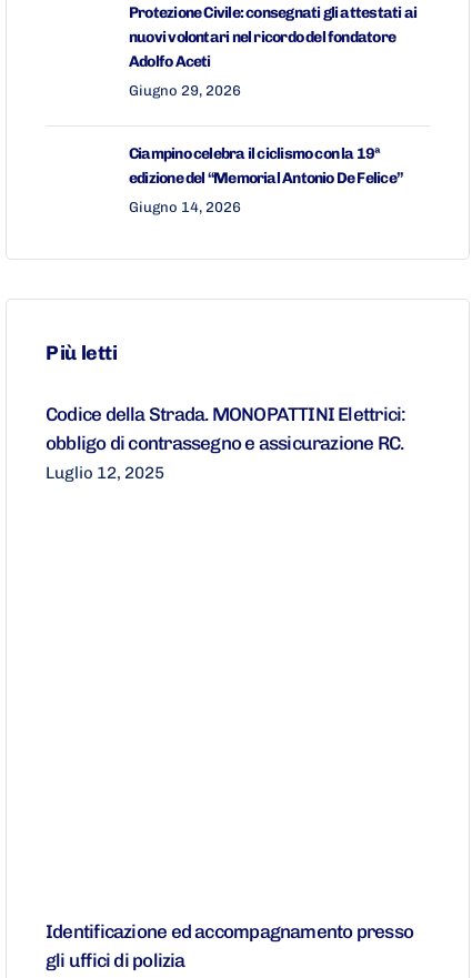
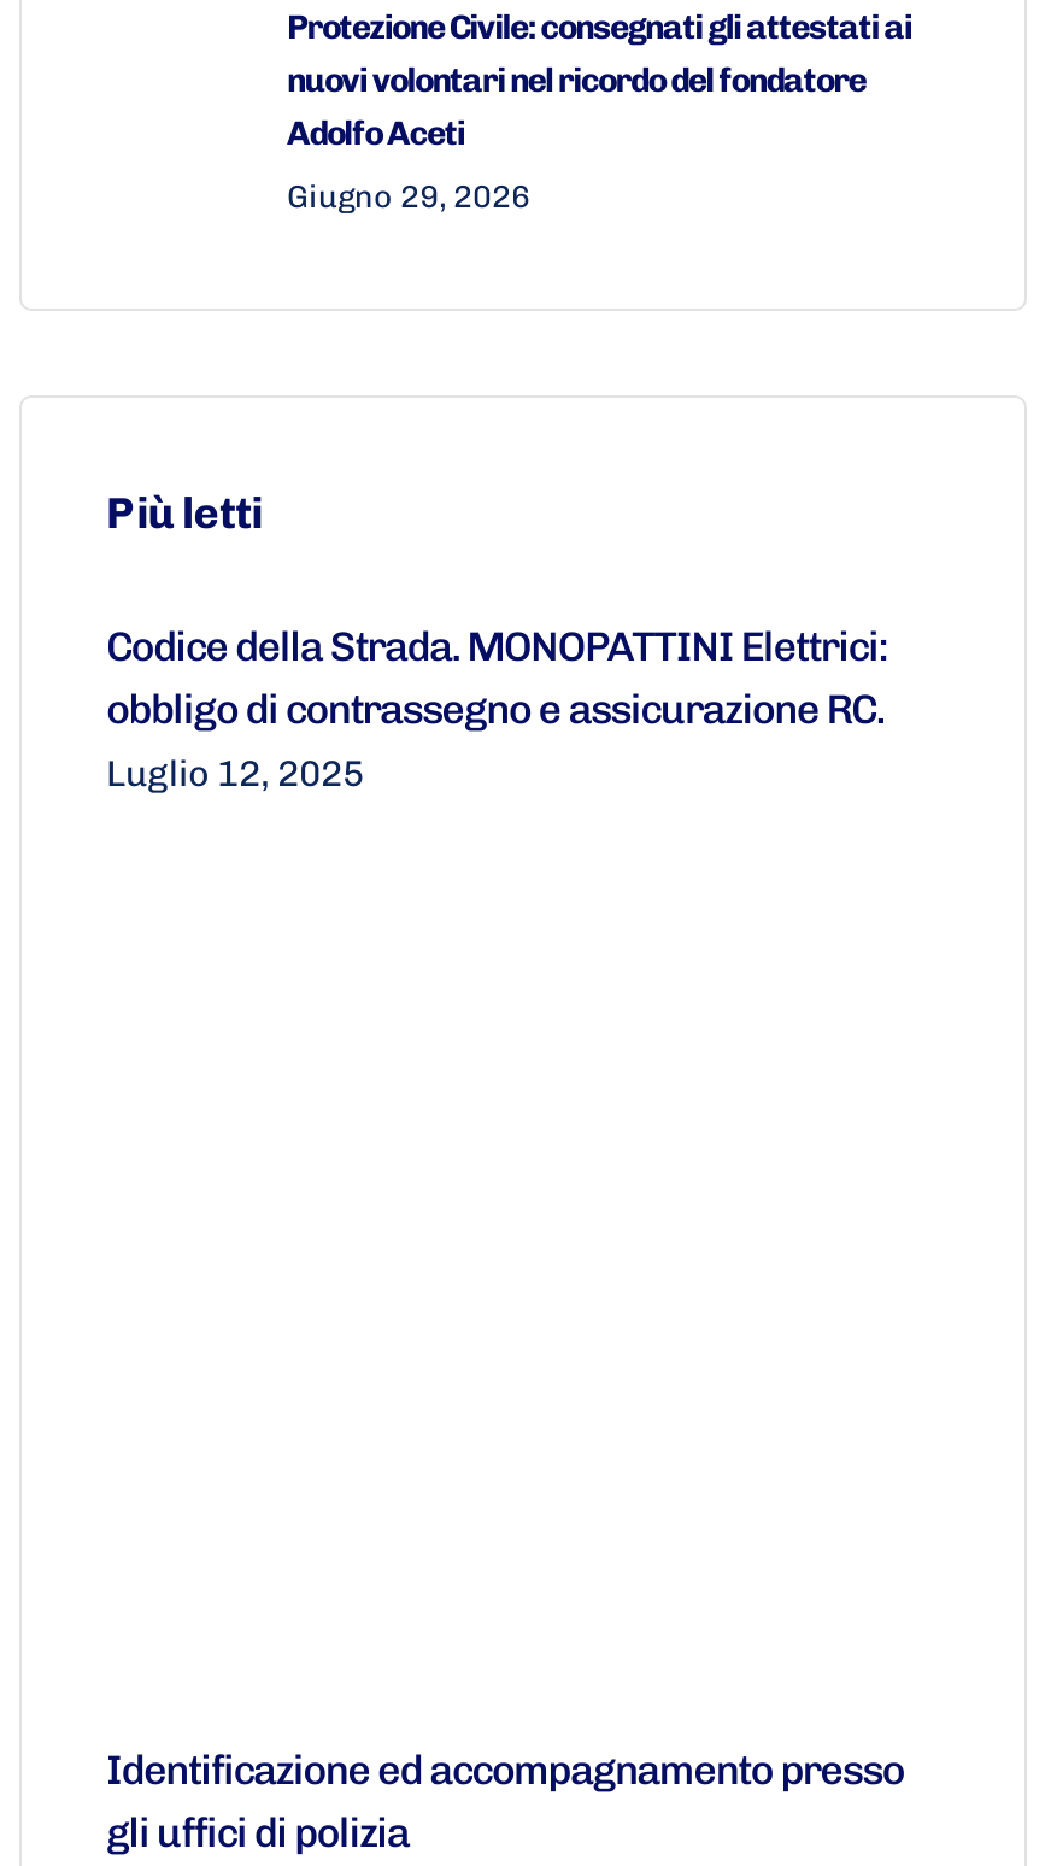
[129,144,403,215] Ciampino celebra il ciclismo con la 19ª | edizione del “Memorial Antonio De Felice” | Giugno 14, 2026 -> none

